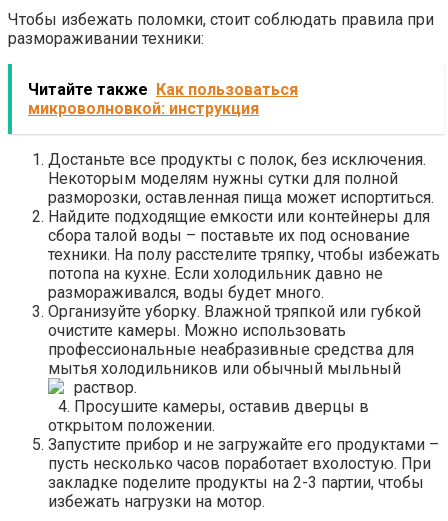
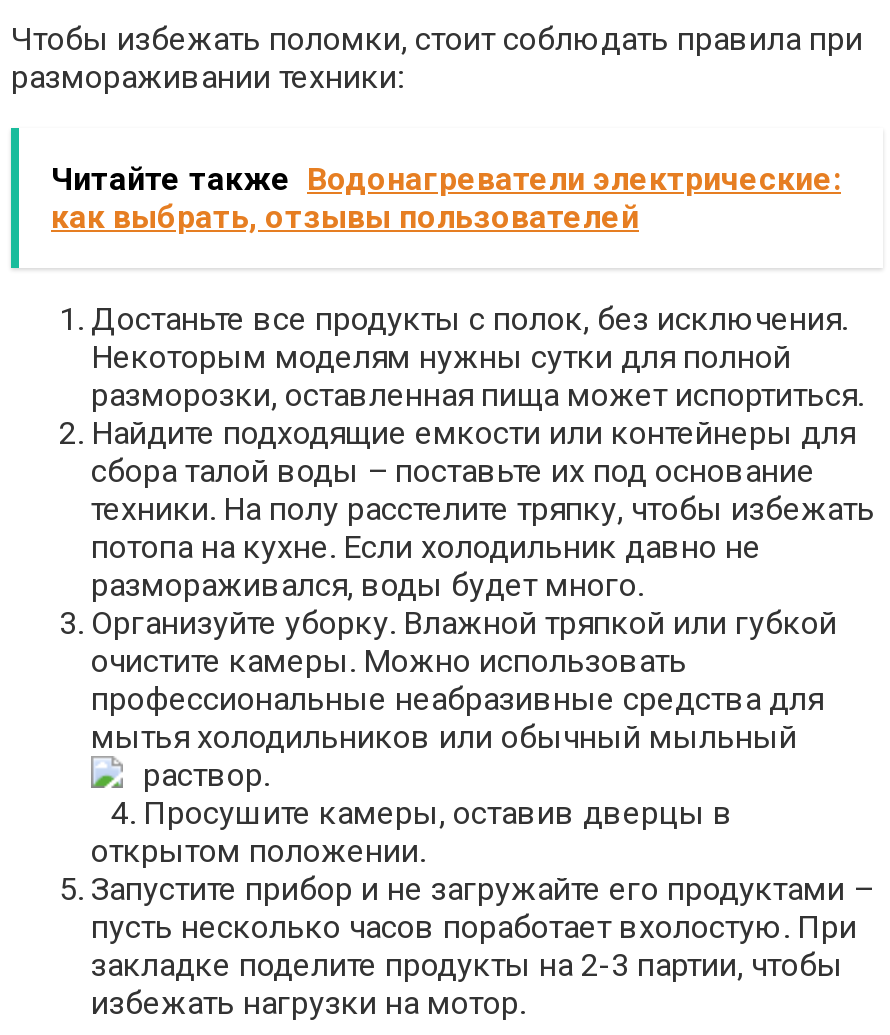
[28,80,298,118] Читайте также Как пользоваться | микроволновкой: инструкция -> [51,161,841,237] Читайте также Водонагреватели электрические: | как выбрать, отзывы пользователей

